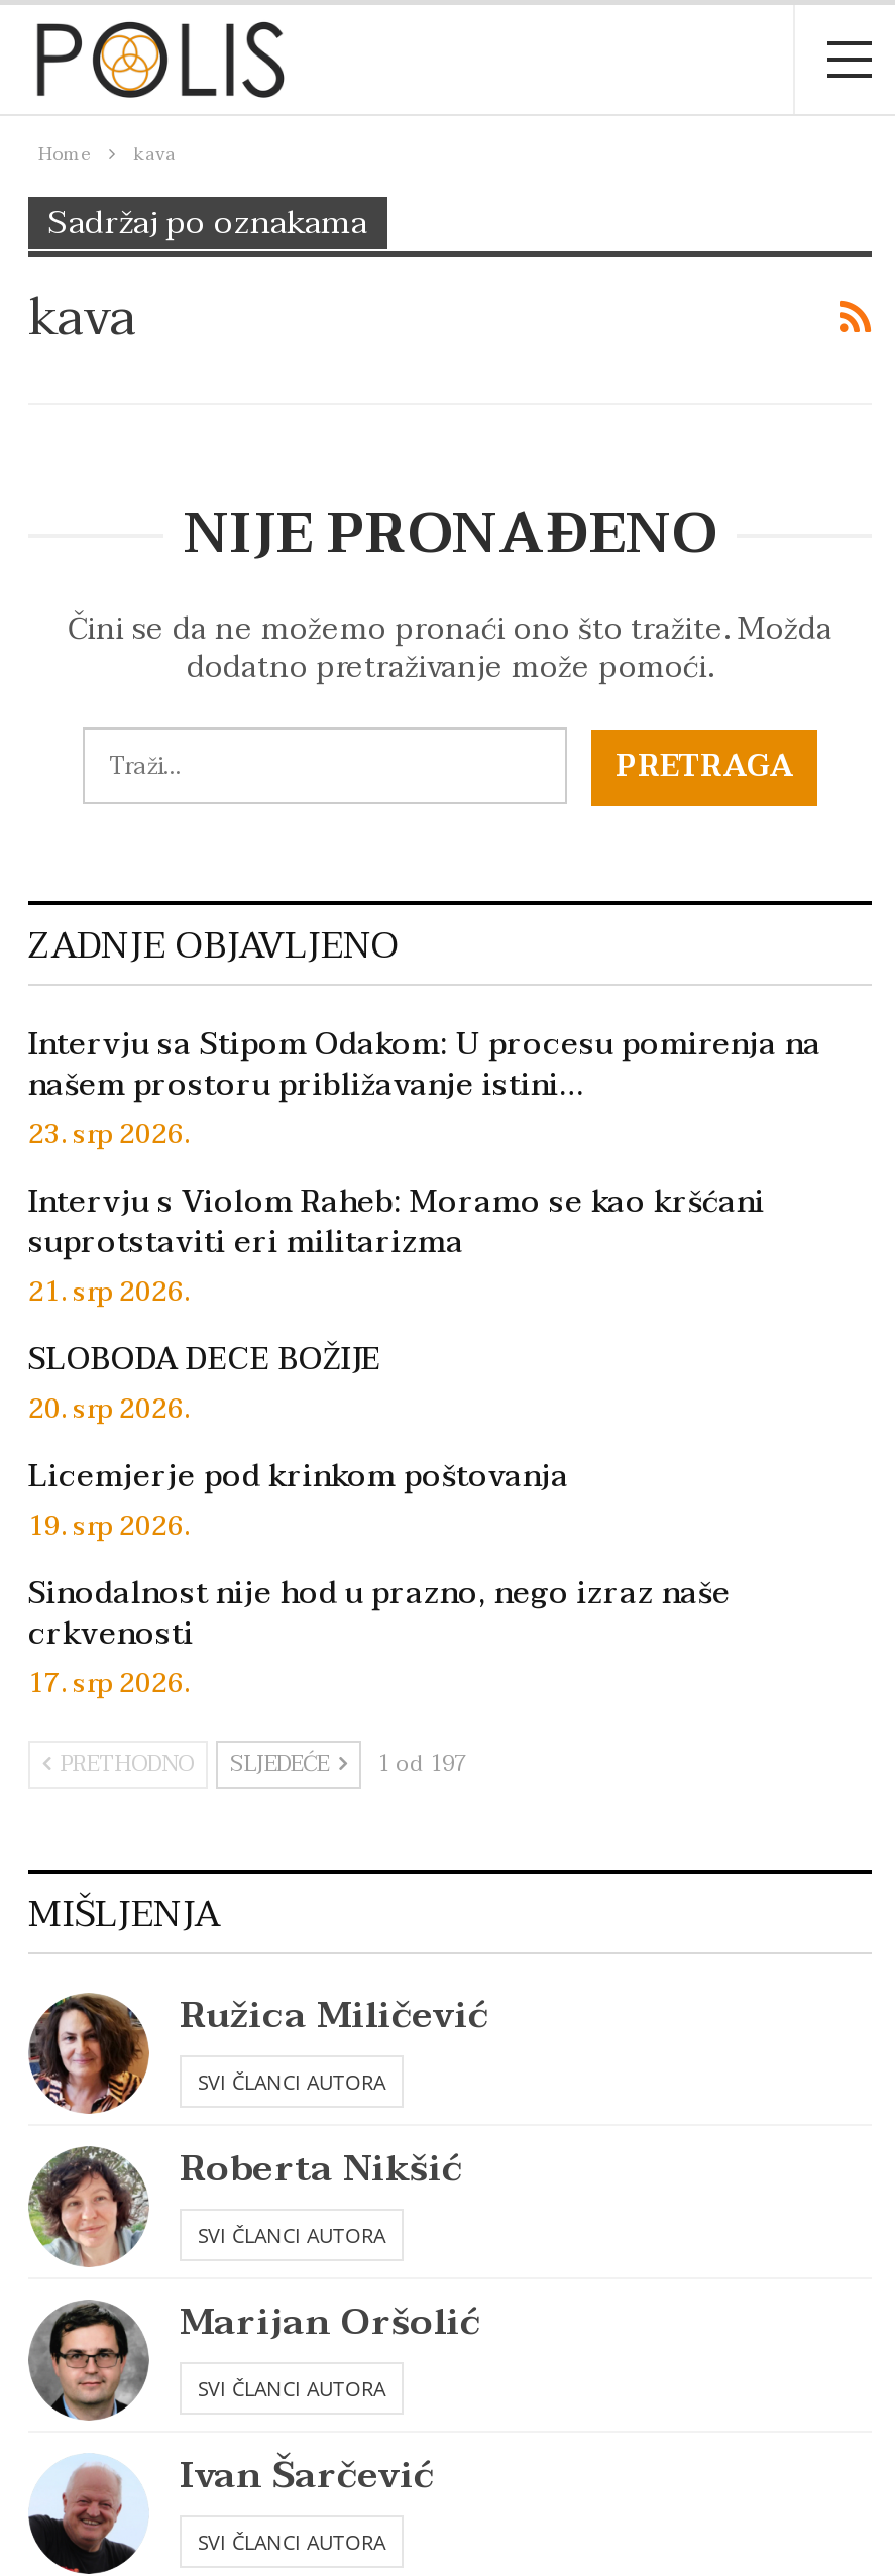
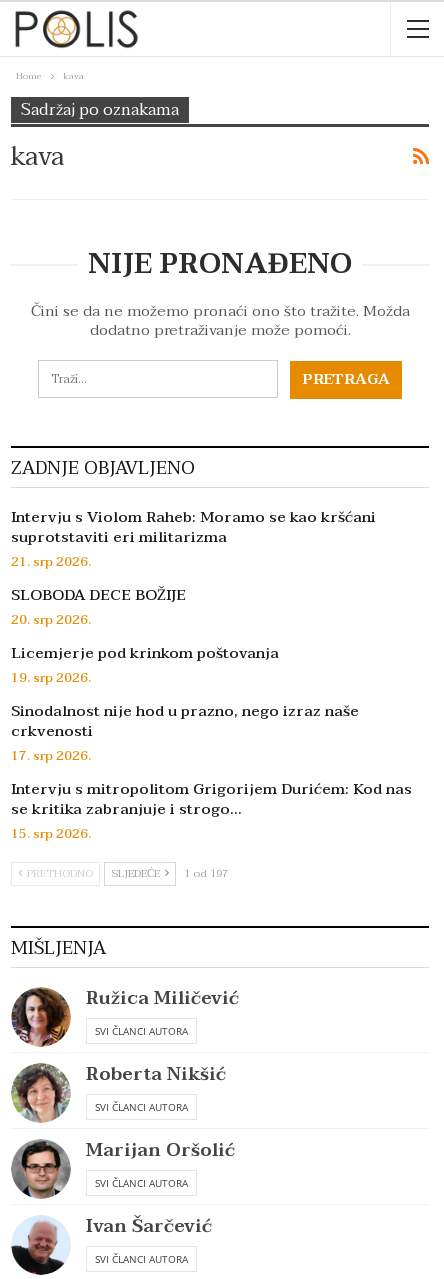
[28,1018,821,1157] Intervju sa Stipom Odakom: U procesu pomirenja na | našem prostoru približavanje istini… | 23. srp 2026. -> none
moved [28,1175,765,1706] -> [11,504,376,767]: Intervju s Violom Raheb: Moramo se kao kršćani | suprotstaviti eri militarizma | 21. srp 2026. | ... | crkvenosti | 17. srp 2026.
none -> [11,776,412,845] Intervju s mitropolitom Grigorijem Durićem: Kod nas | se kritika zabranjuje i strogo… | 15. srp 2026.

